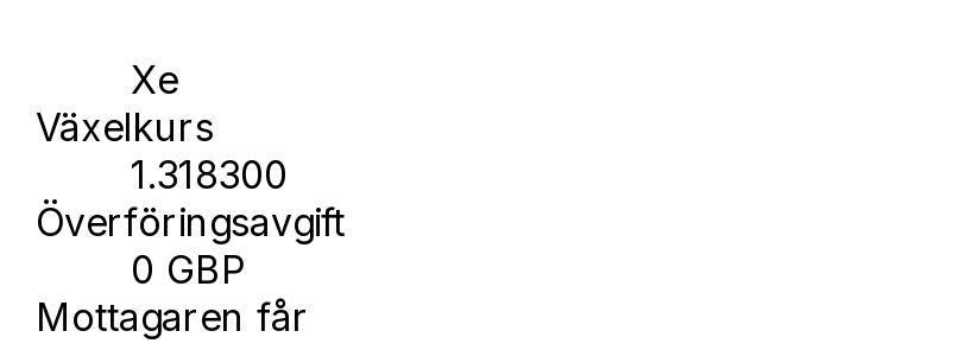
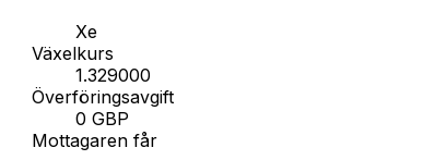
[131,150,288,198] 1.318300 -> [75,64,151,86] 1.329000

